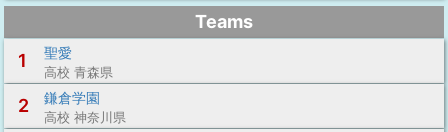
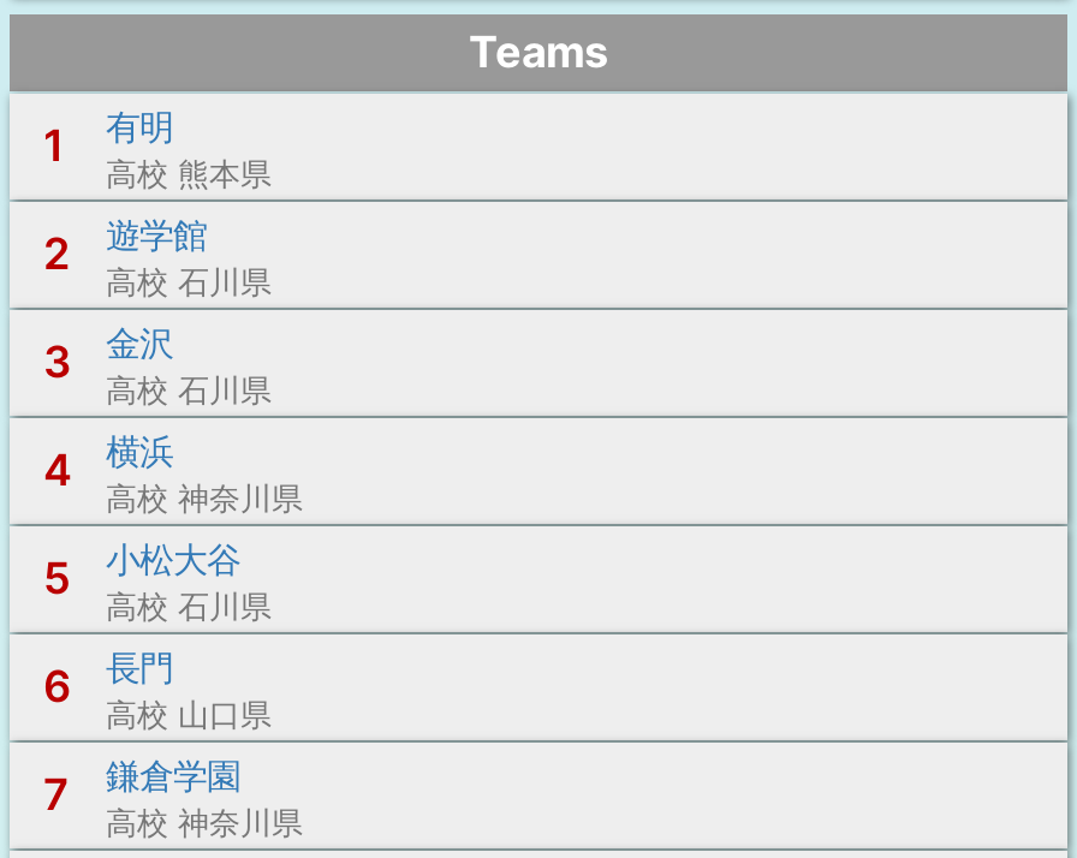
[44,44,113,80] 聖愛 | 高校 青森県 -> [106,106,272,192] 有明 | 高校 熊本県
none -> [43,214,303,820] 遊学館 | 高校 石川県 | 3 | 金沢 | 高校 石川県 | 4 | 横浜 | 高校 神奈川県 | 5 | 小松大谷 | 高校 石川県 | 6 | 長門 | 高校 山口県 | 7

